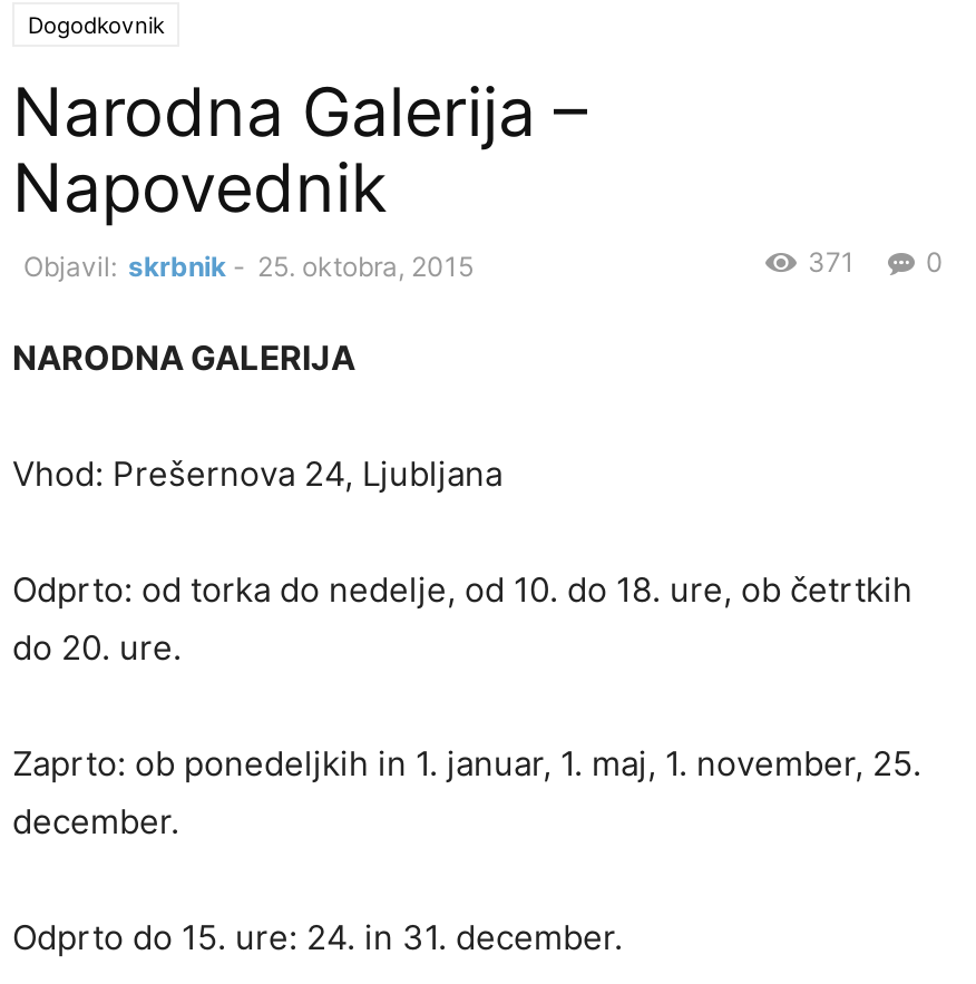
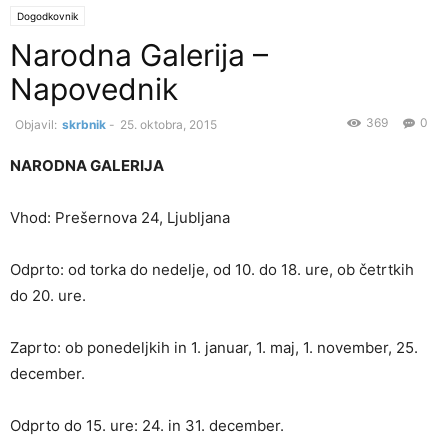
[808,245,855,279] 371 -> [366,115,388,130] 369

